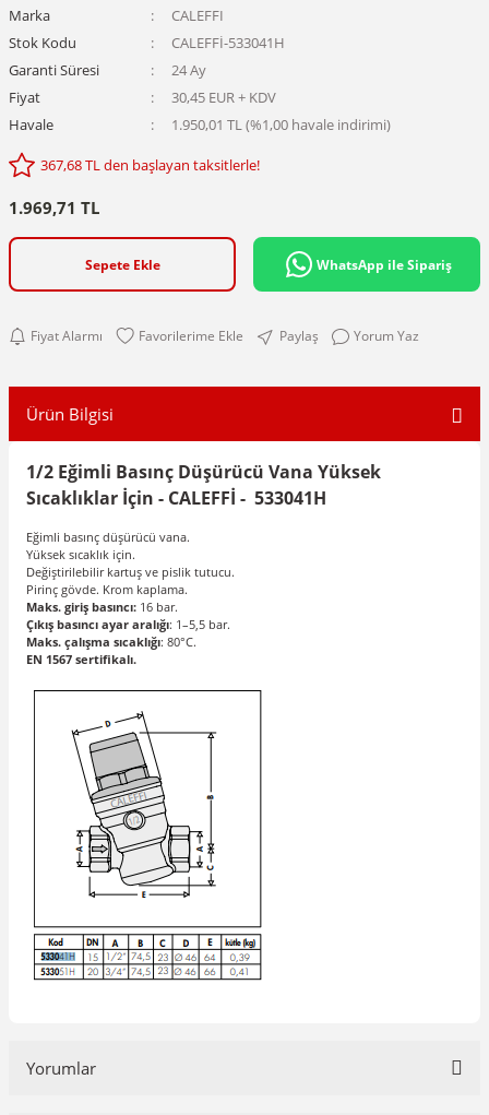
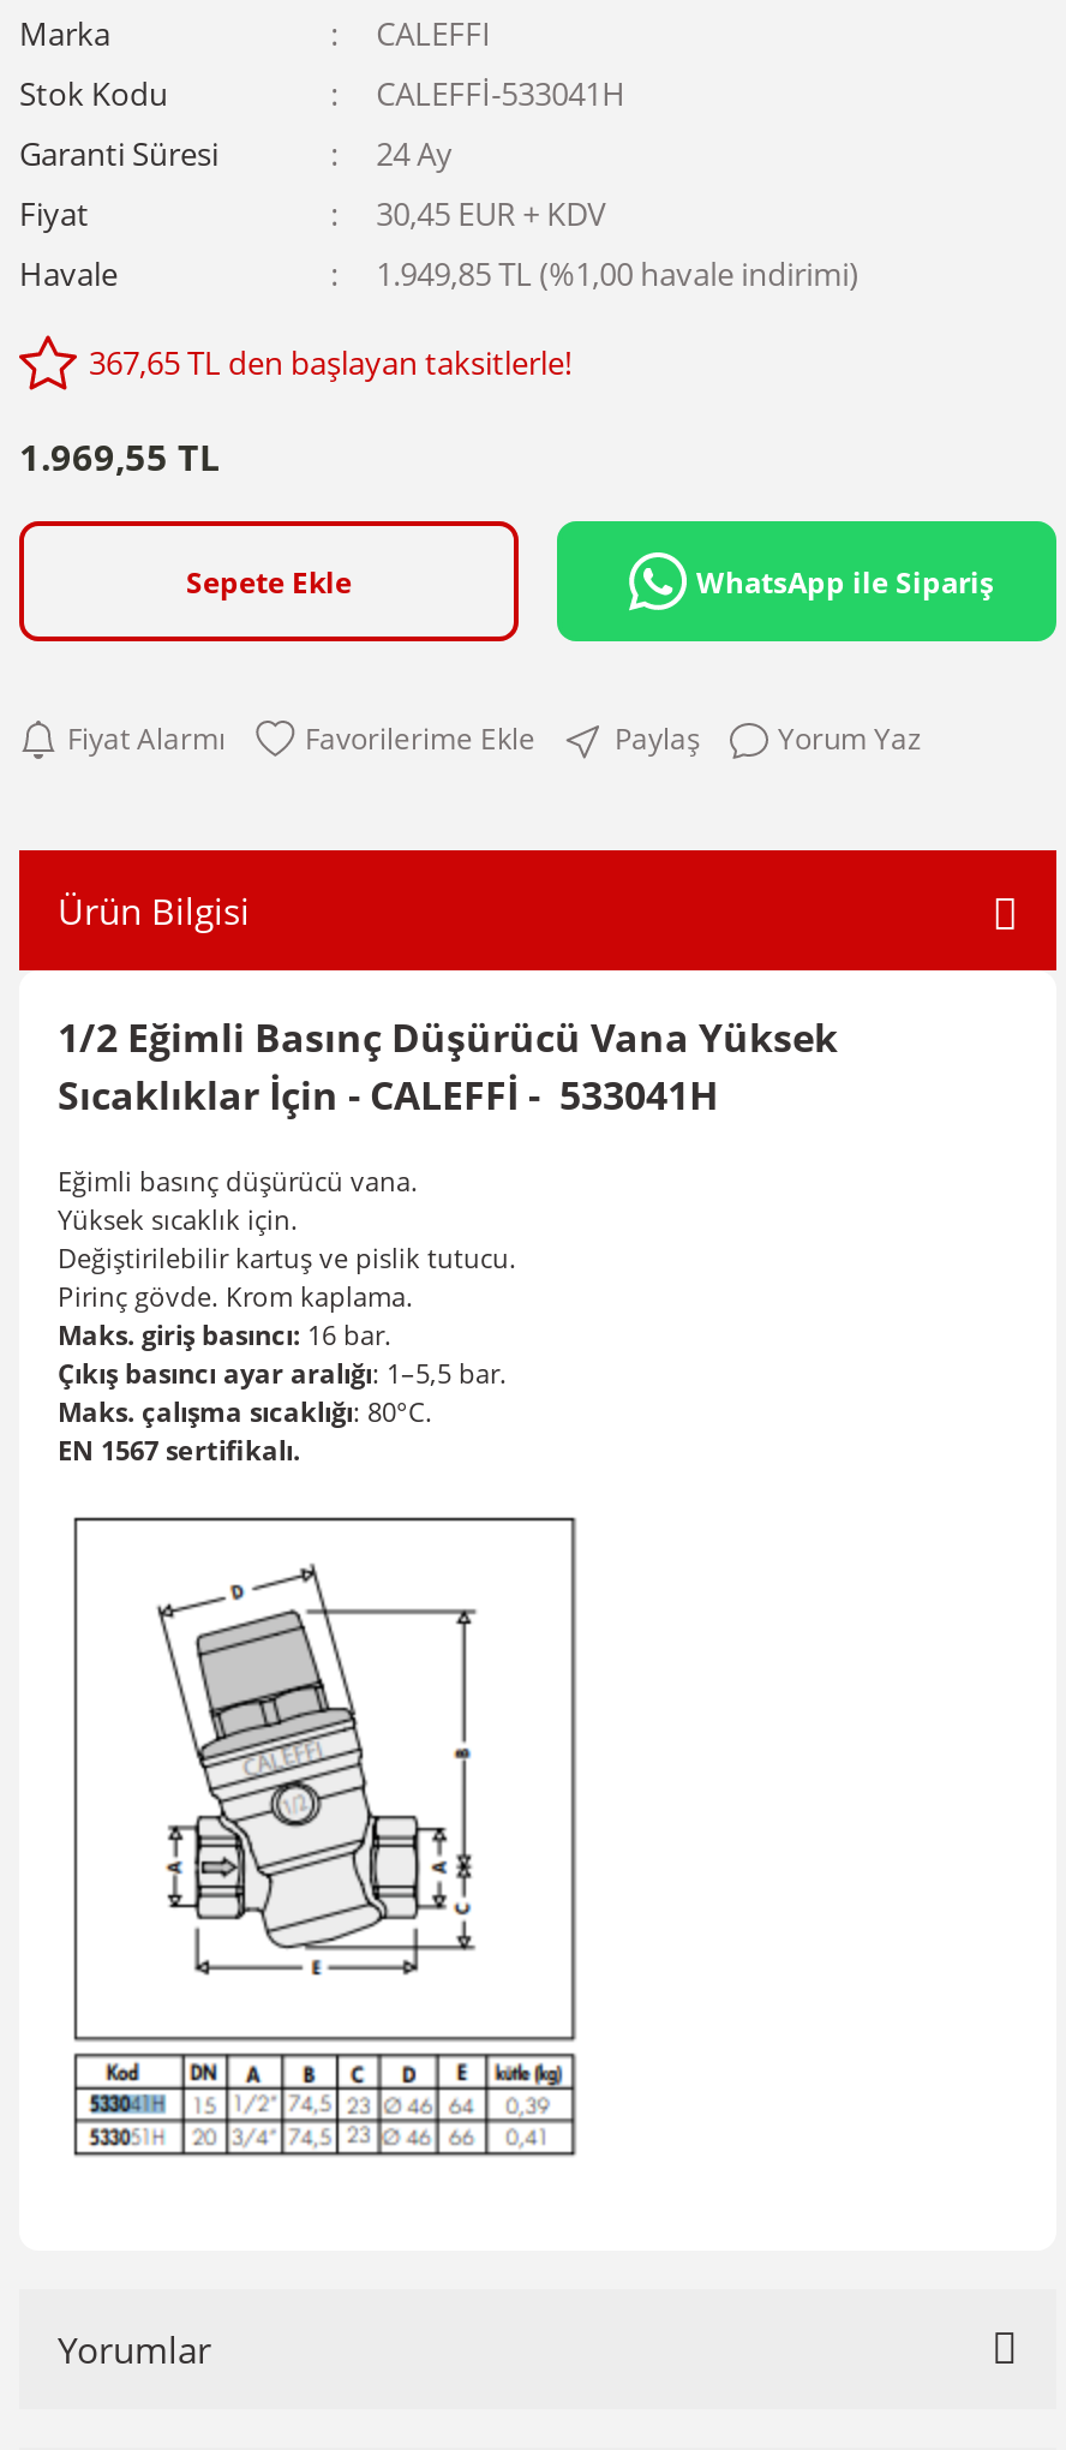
[171,115,390,134] 1.950,01 TL (%1,00 havale indirimi) -> [376,252,859,295] 1.949,85 TL (%1,00 havale indirimi)
[40,155,260,174] 367,68 TL den başlayan taksitlerle! -> [89,340,571,383] 367,65 TL den başlayan taksitlerle!
[9,197,99,218] 1.969,71 TL -> [19,432,218,480] 1.969,55 TL

